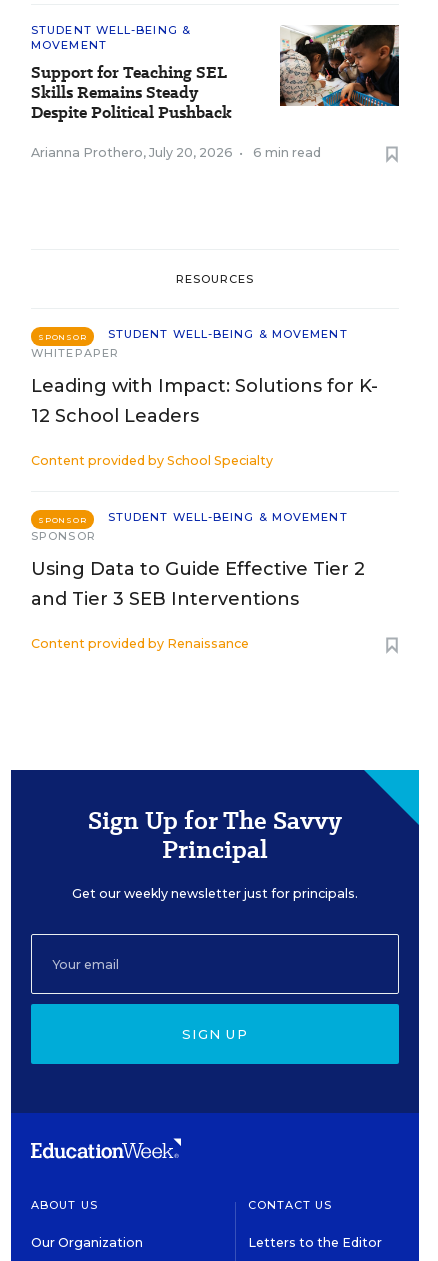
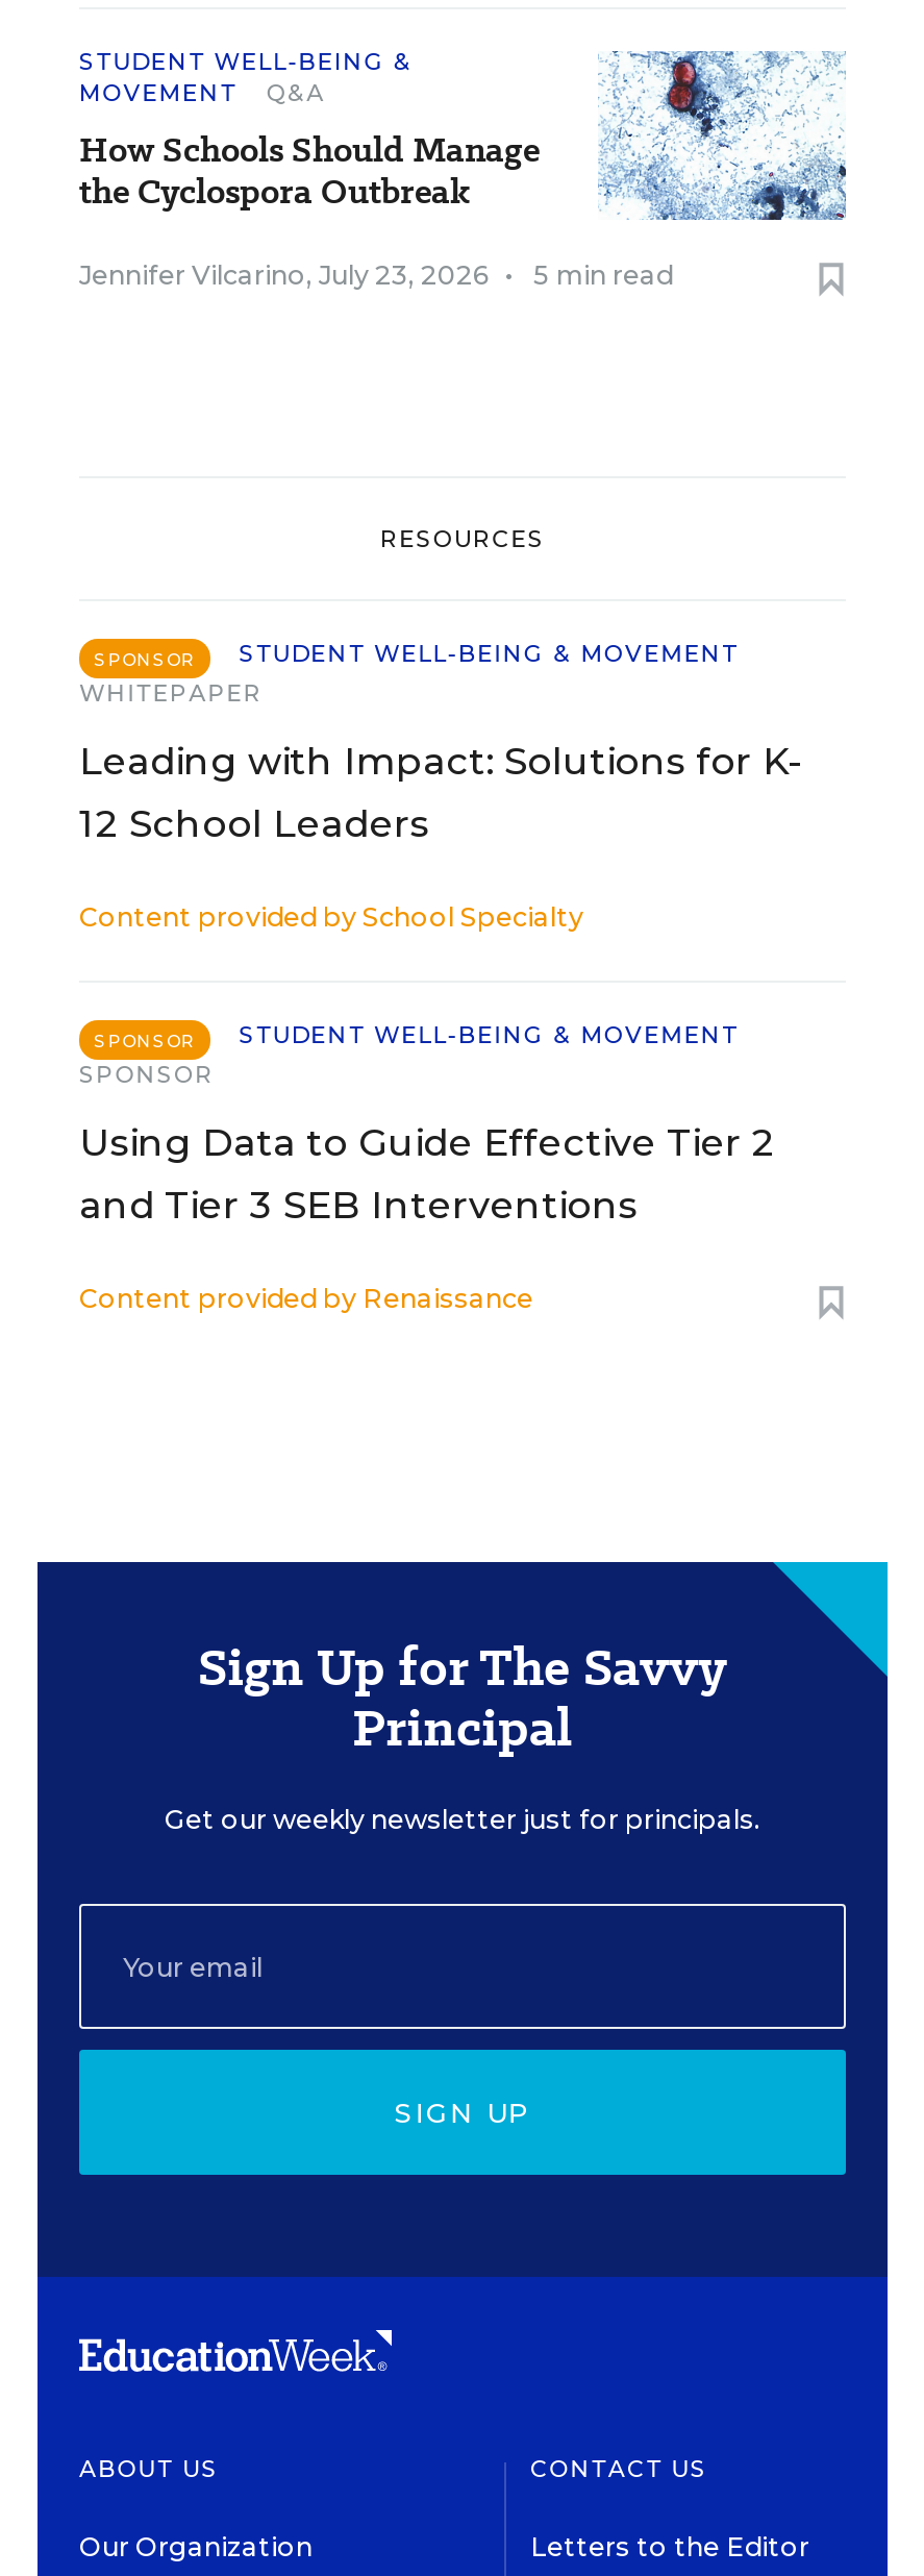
[31,24,400,160] [image] | Arianna Prothero, July 20, 2026 • | 6 min read -> [79,51,848,291] [image] | Jennifer Vilcarino, July 23, 2026 • | 5 min read
[31,61,232,124] Support for Teaching SEL | Skills Remains Steady | Despite Political Pushback -> [79,78,540,216] Q&A | How Schools Should Manage | the Cyclospora Outbreak

